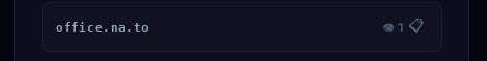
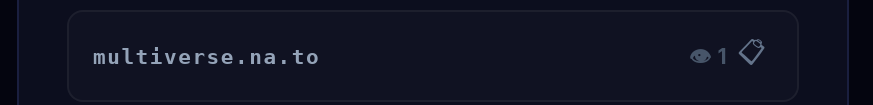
[56,20,149,34] office.na.to -> [93,43,320,69] multiverse.na.to

